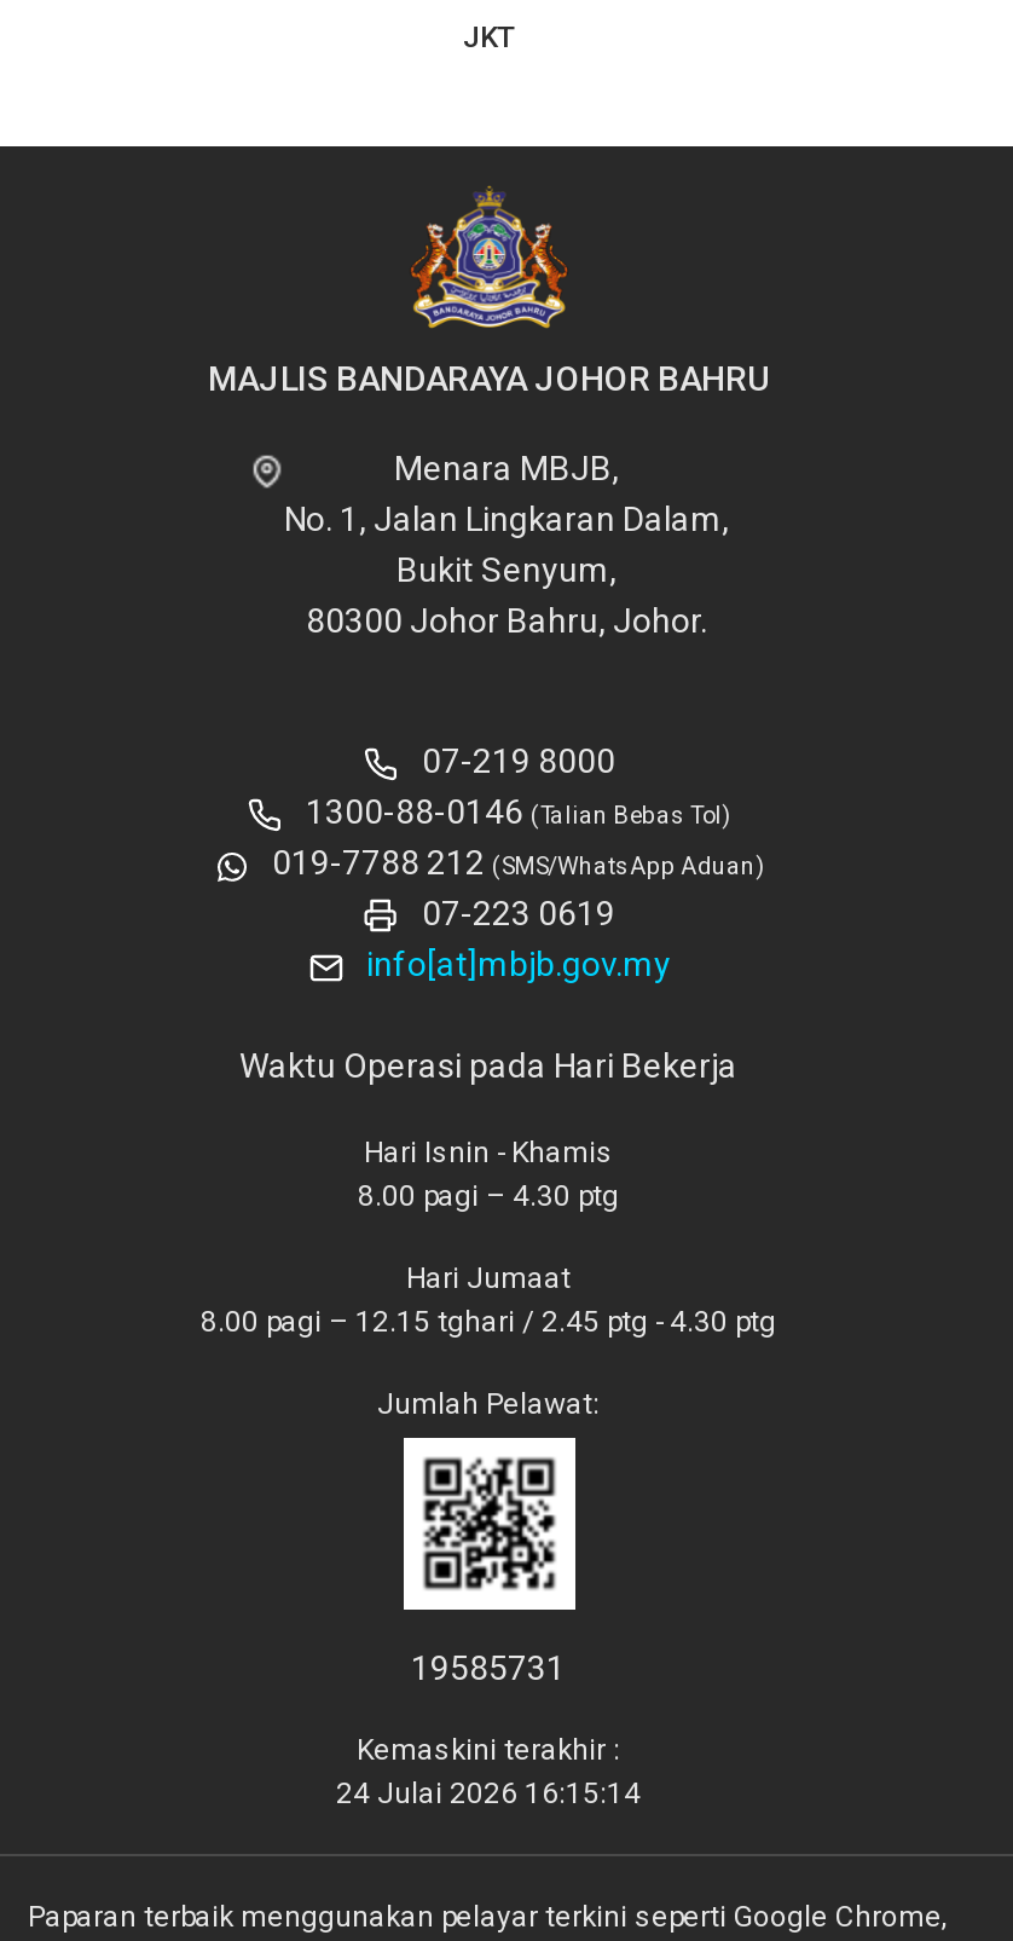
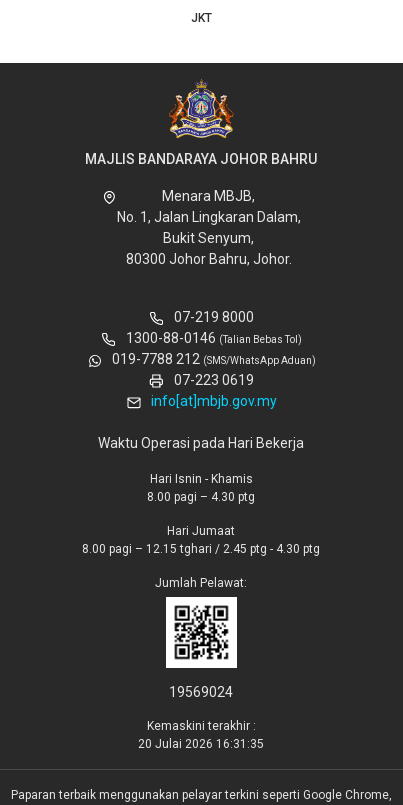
[411,1648,566,1687] 19585731 -> [169,684,233,700] 19569024
[336,1776,641,1810] 24 Julai 2026 16:15:14 -> [138,737,264,751] 20 Julai 2026 16:31:35

